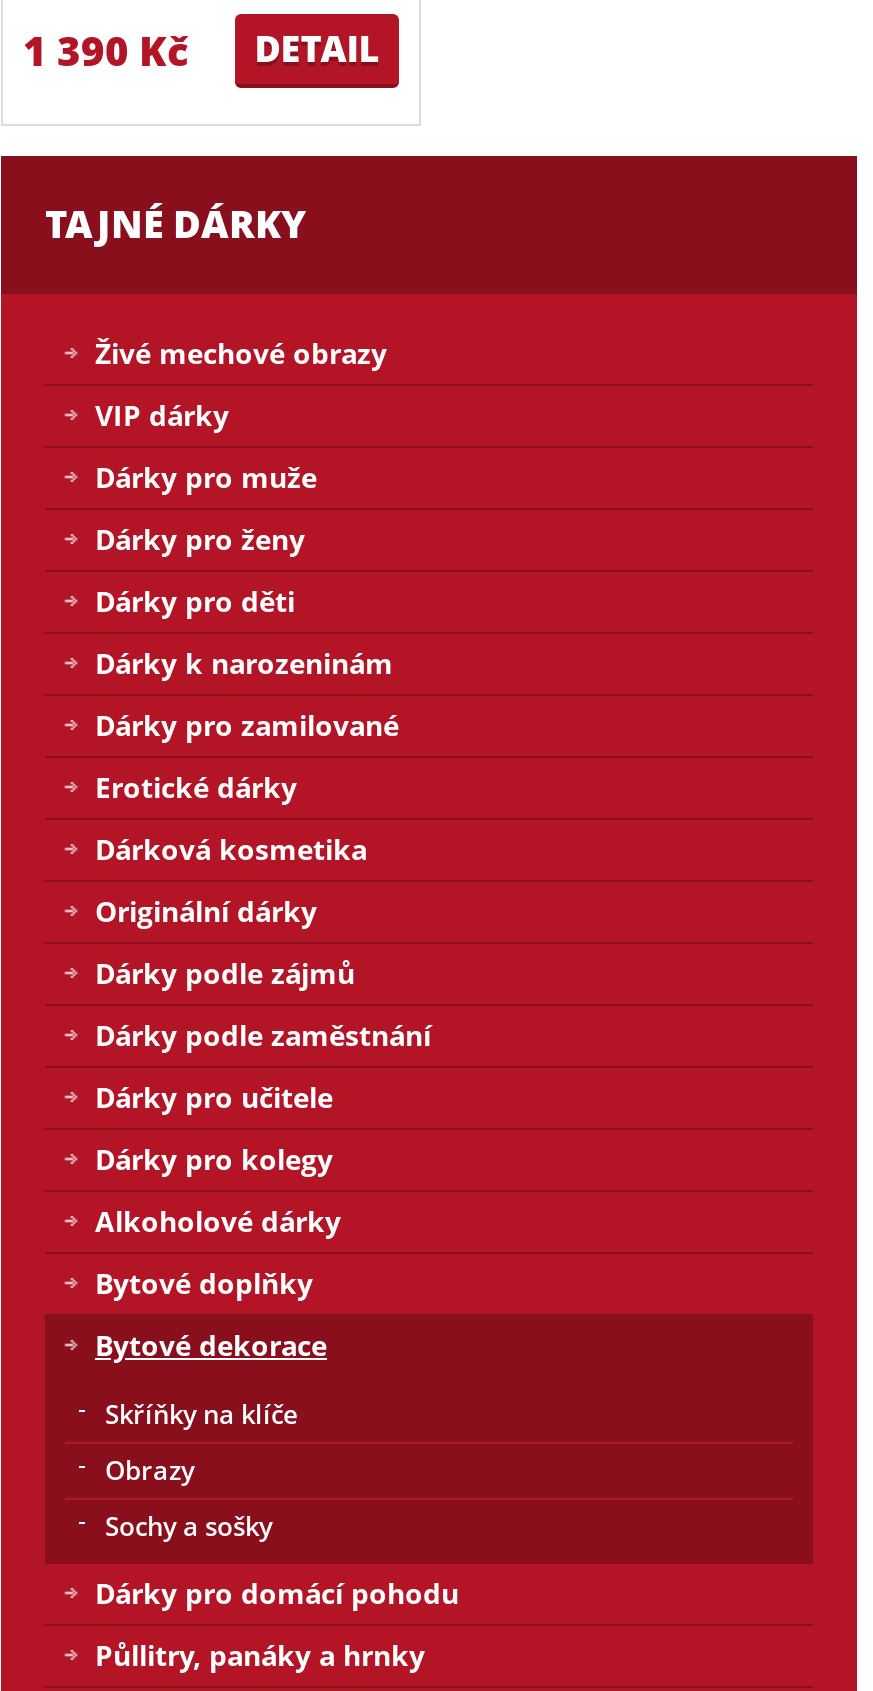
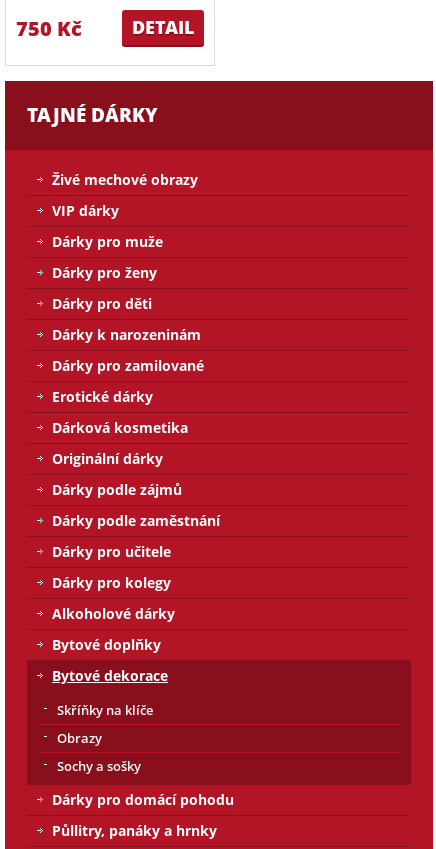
[23,24,189,78] 1 390 Kč -> [16,15,82,42] 750 Kč

